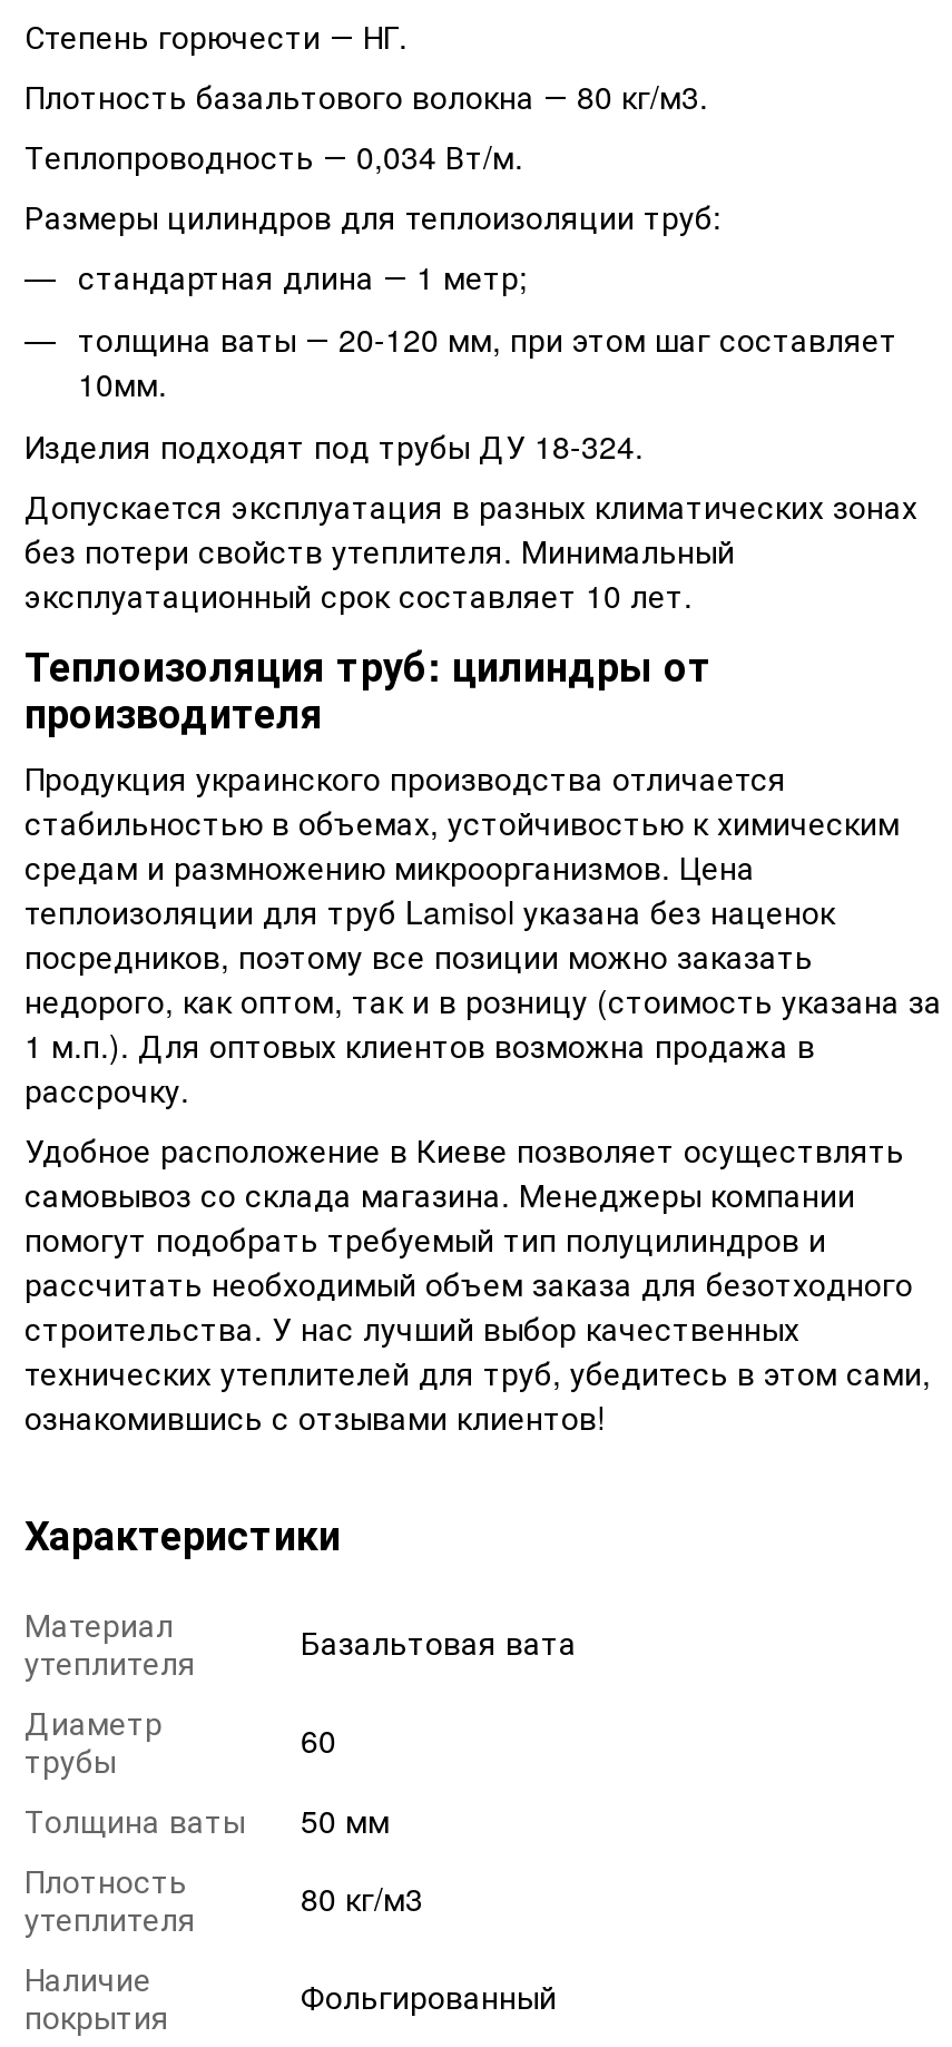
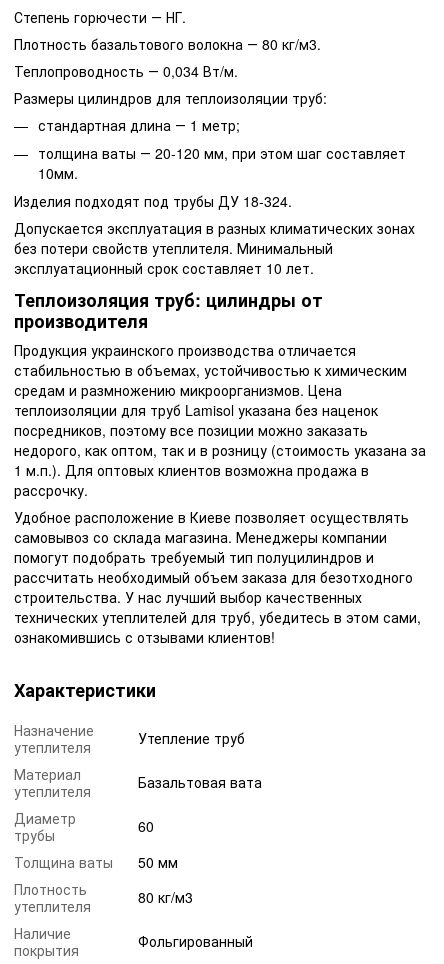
none -> [14,720,245,757] Назначение | утеплителя | Утепление труб

